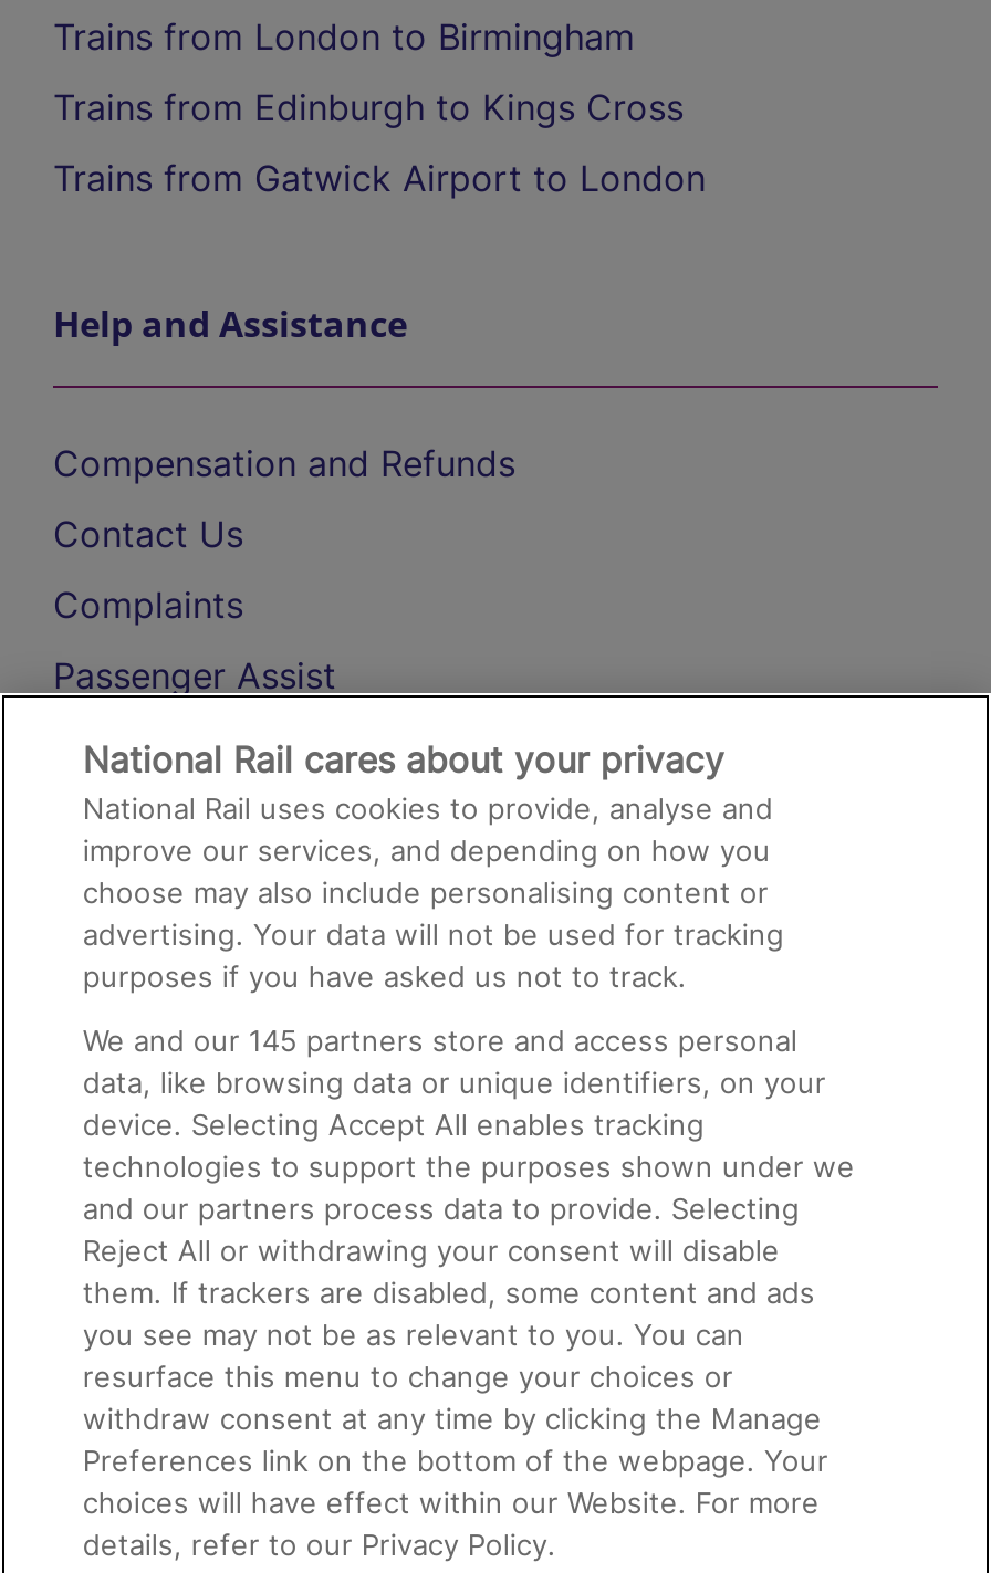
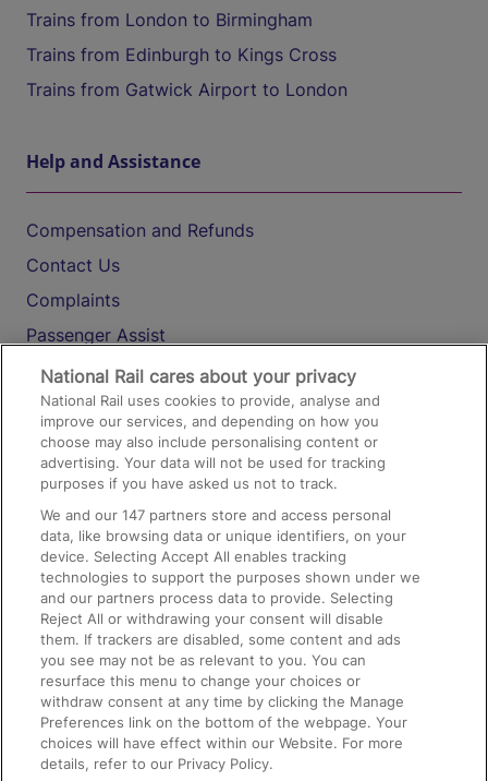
[83,1023,797,1058] We and our 145 partners store and access personal -> [41,506,391,524] We and our 147 partners store and access personal

